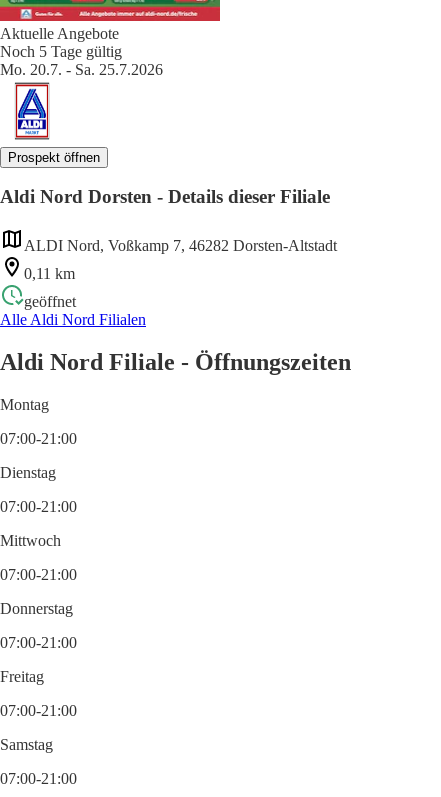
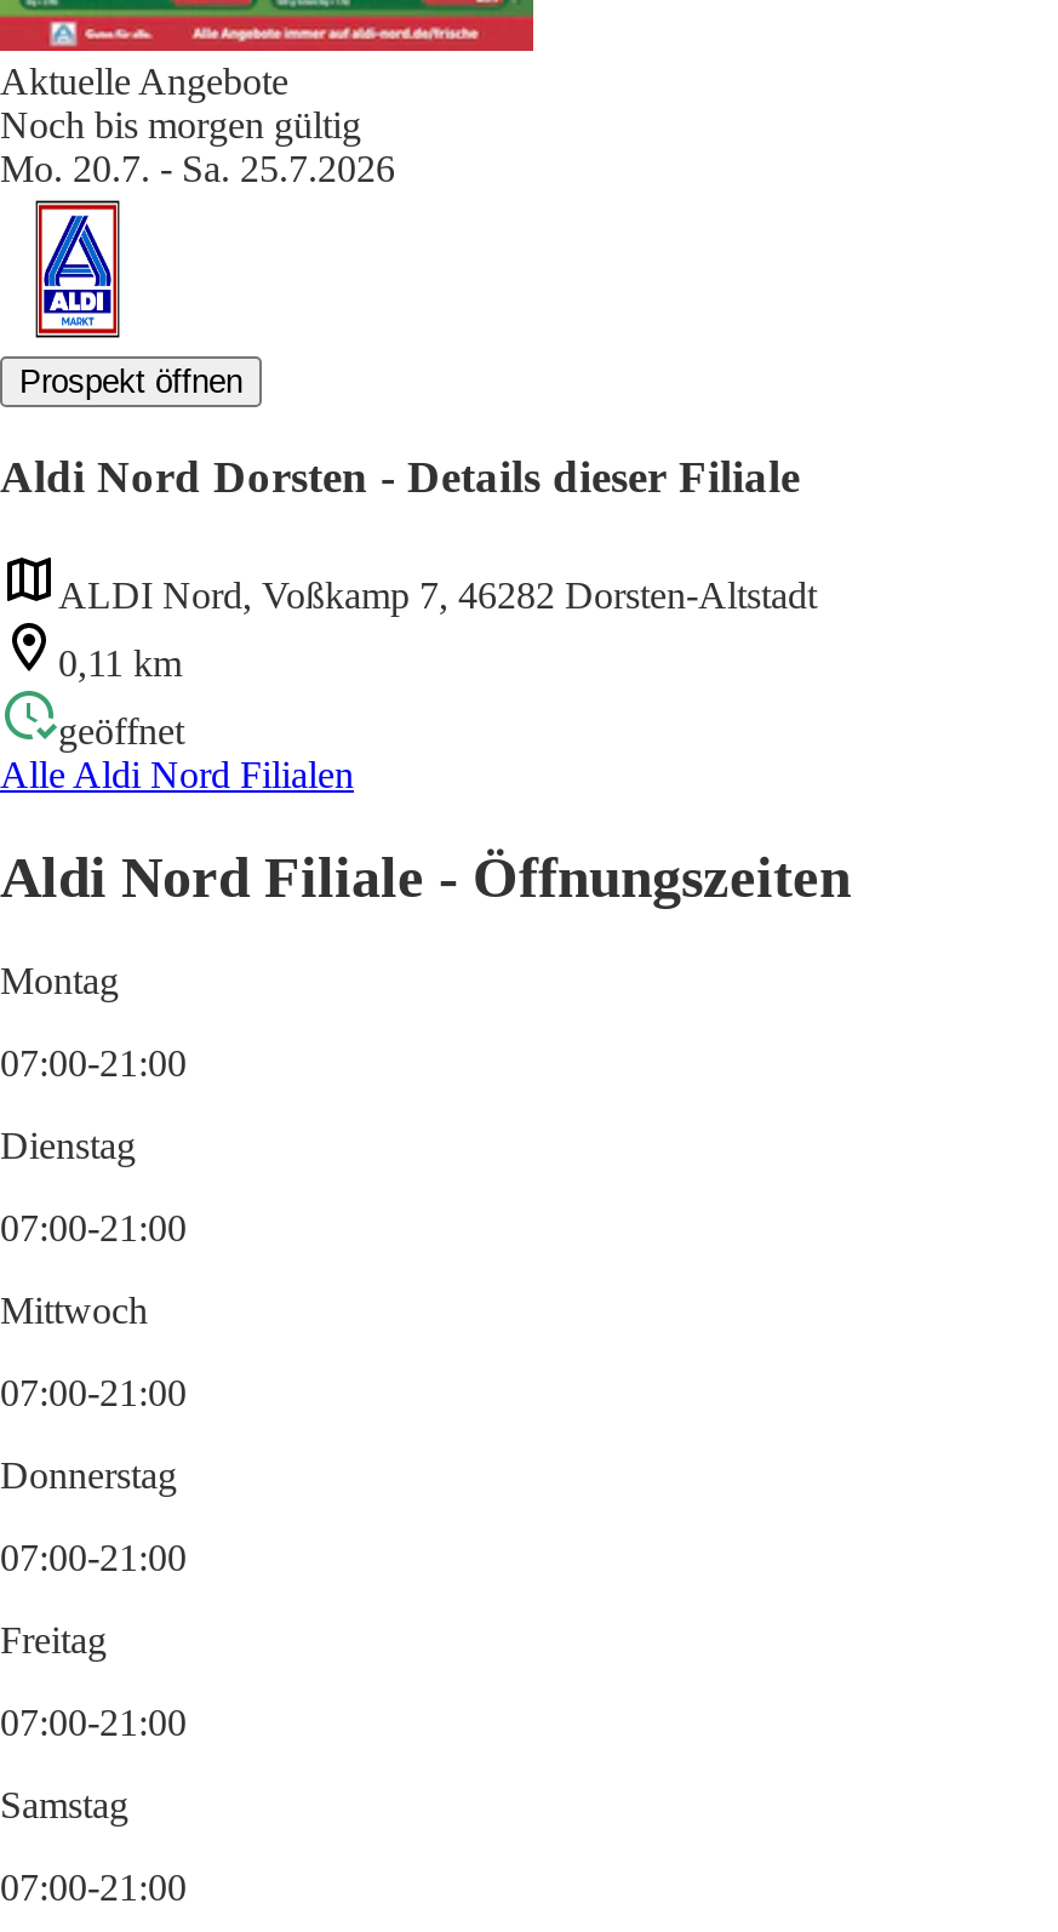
[0,42,122,59] Noch 5 Tage gültig -> [0,103,361,144] Noch bis morgen gültig

